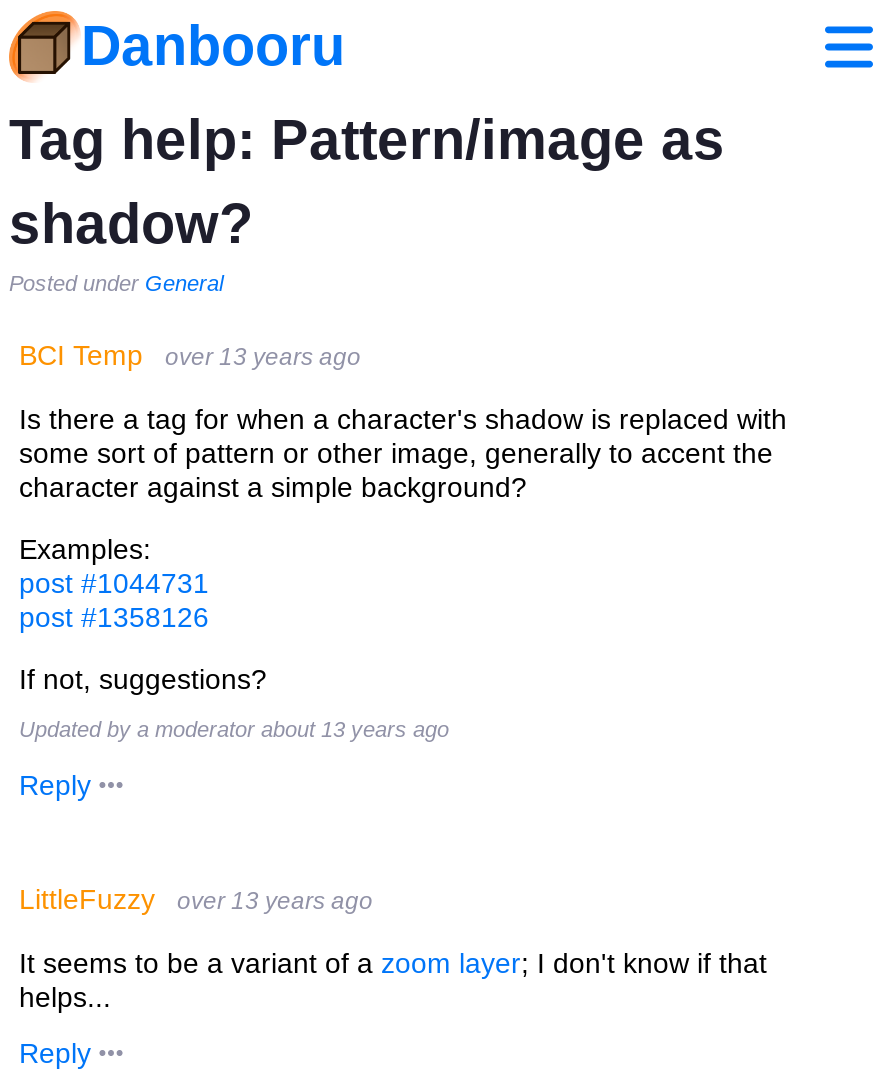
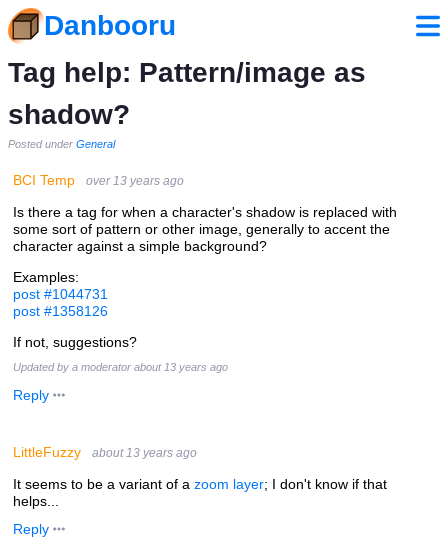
[177,887,373,915] over 13 years ago -> [92,446,197,460] about 13 years ago

